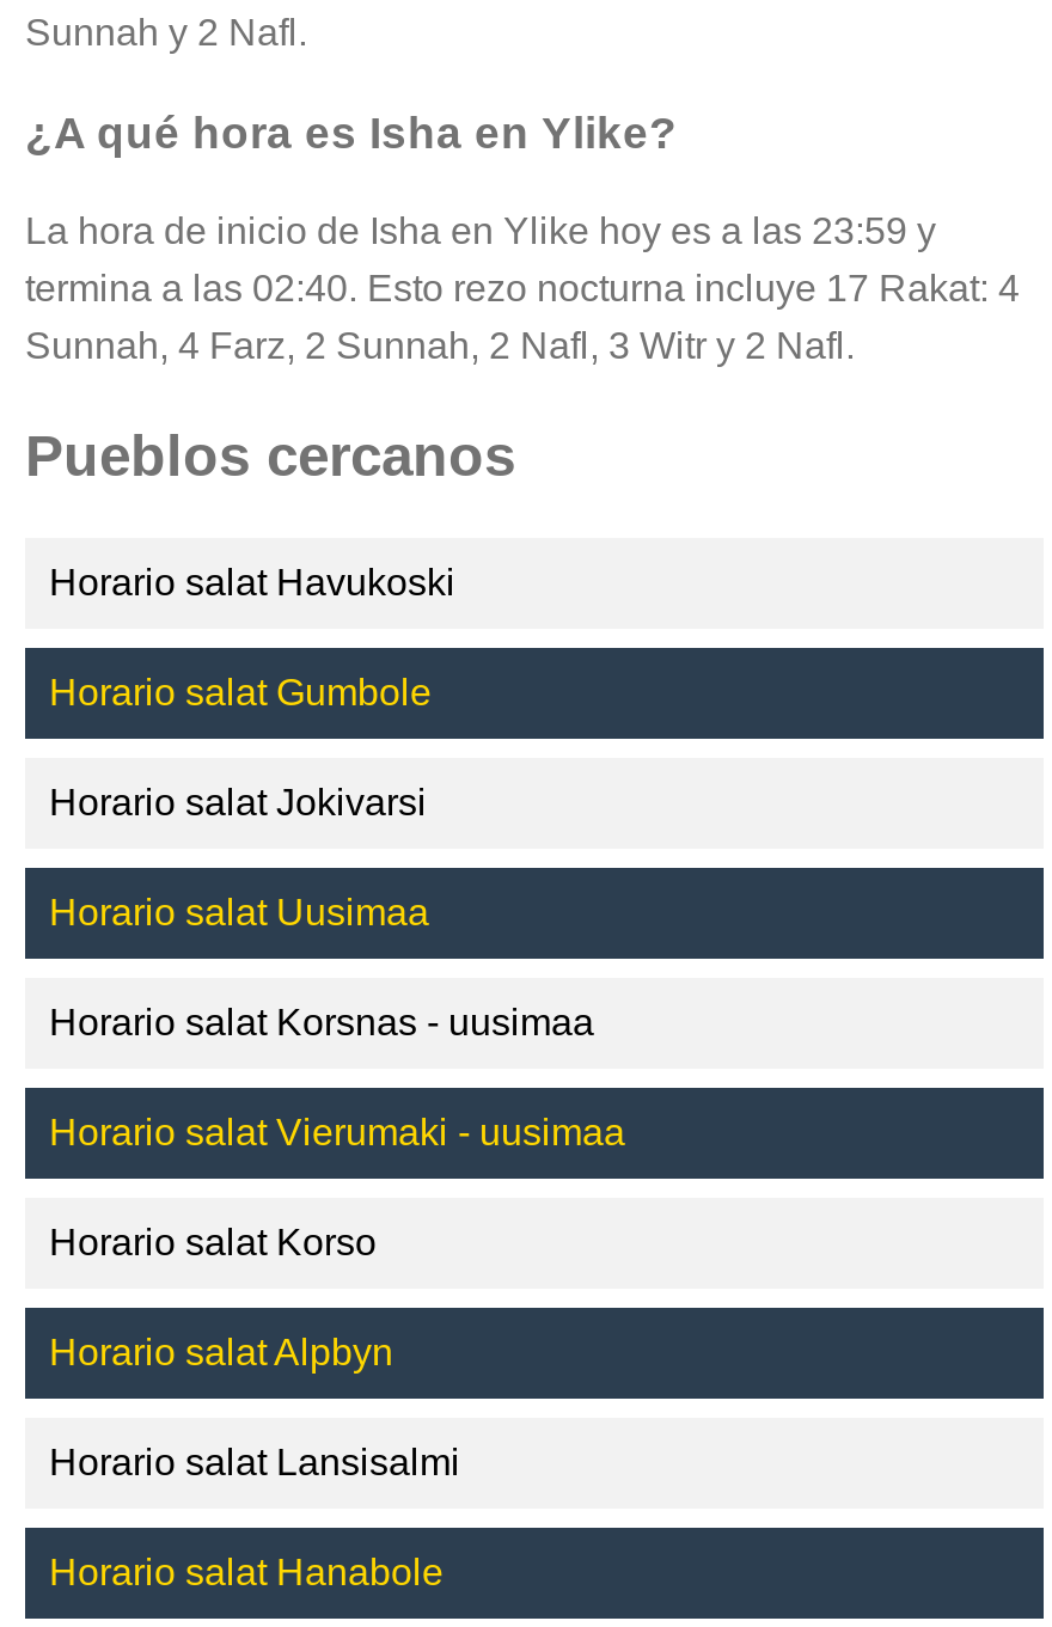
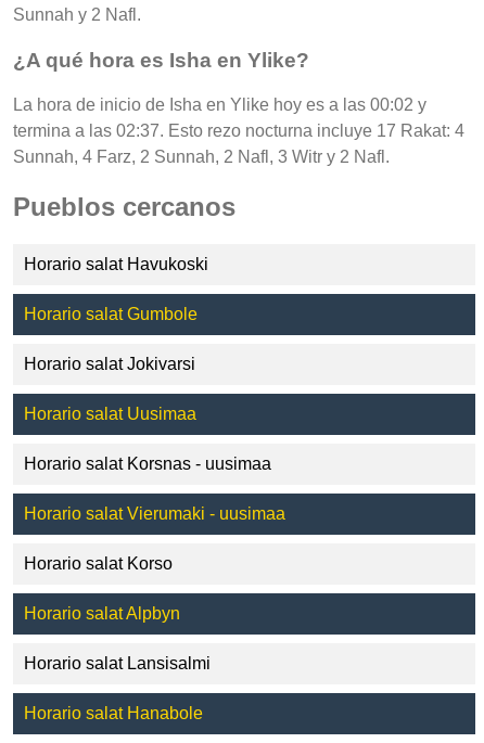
[25,211,936,252] La hora de inicio de Isha en Ylike hoy es a las 23:59 y -> [13,96,426,114] La hora de inicio de Isha en Ylike hoy es a las 00:02 y
[25,269,1020,309] termina a las 02:40. Esto rezo nocturna incluye 17 Rakat: 4 -> [13,122,464,140] termina a las 02:37. Esto rezo nocturna incluye 17 Rakat: 4

